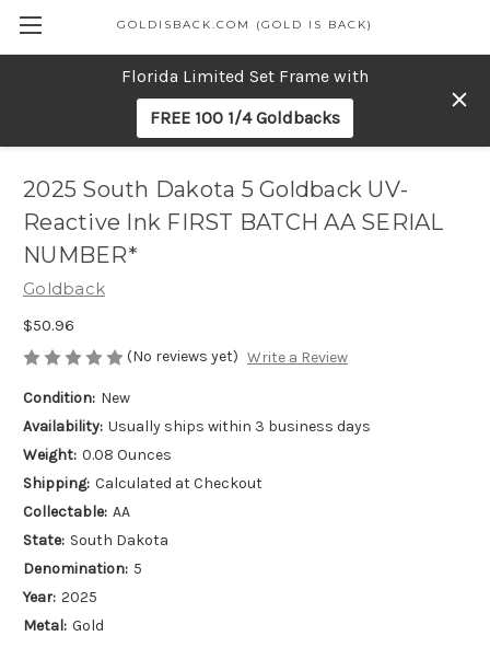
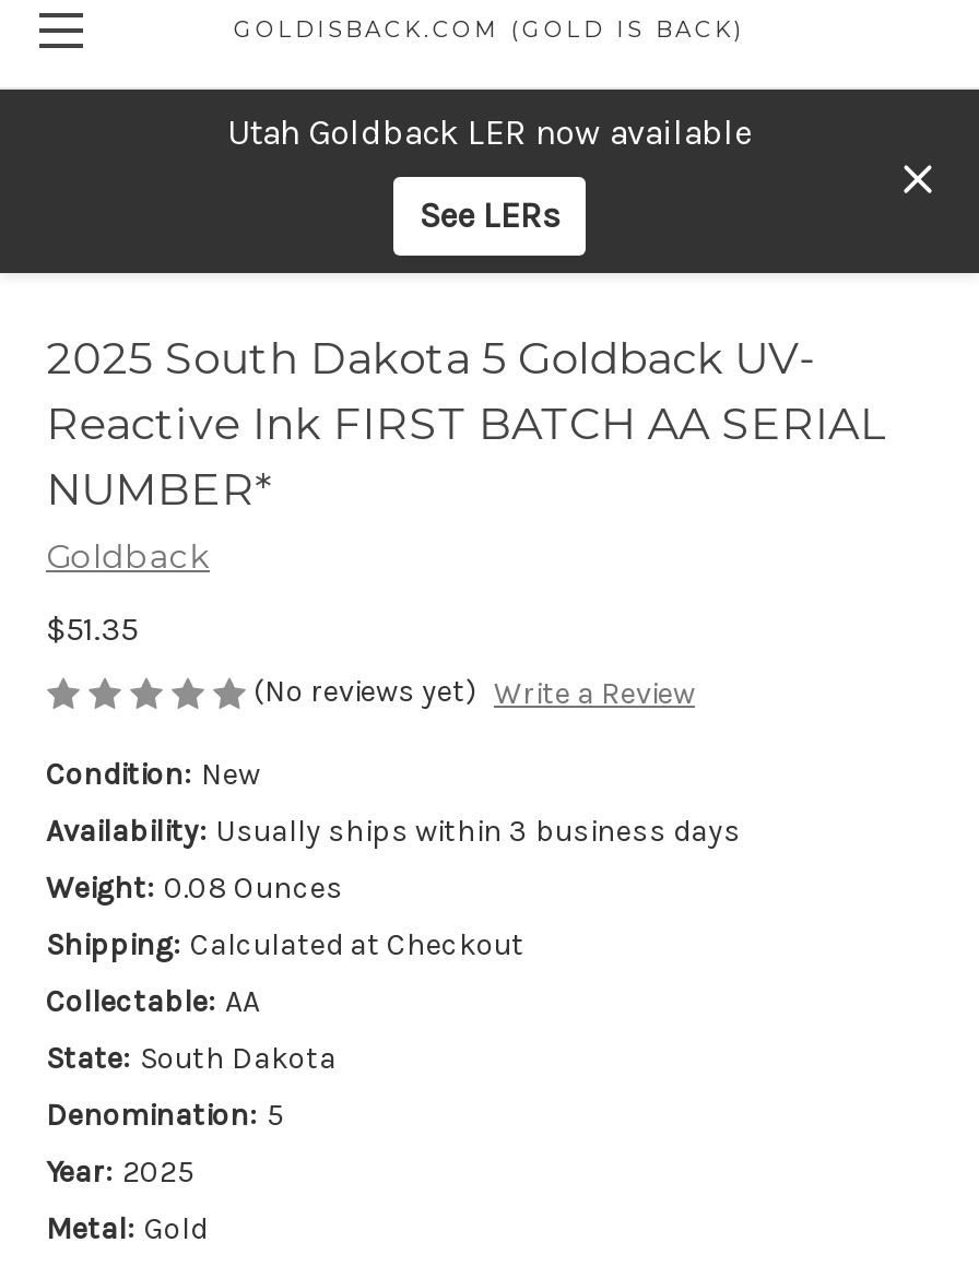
[121,66,369,86] Florida Limited Set Frame with -> [227,111,752,153] Utah Goldback LER now available
[150,107,340,128] FREE 100 1/4 Goldbacks -> [420,194,559,236] See LERs
[23,315,74,335] $50.96 -> [46,610,138,649] $51.35

